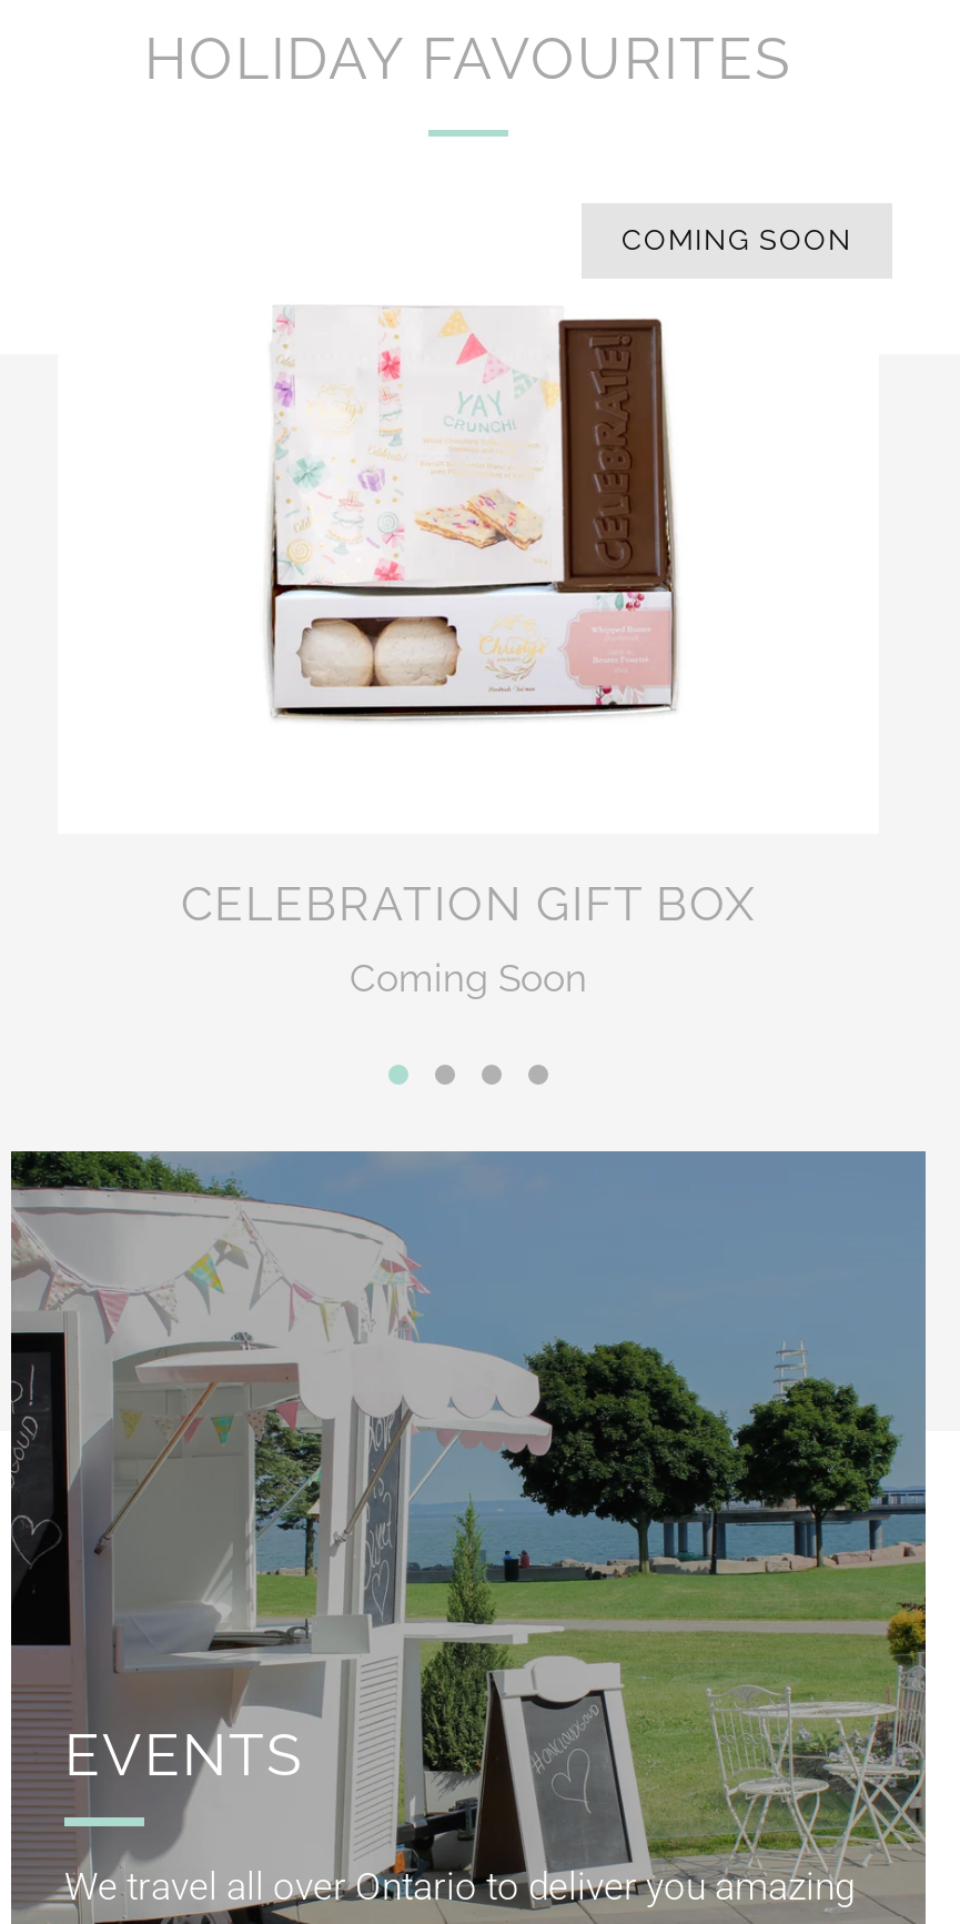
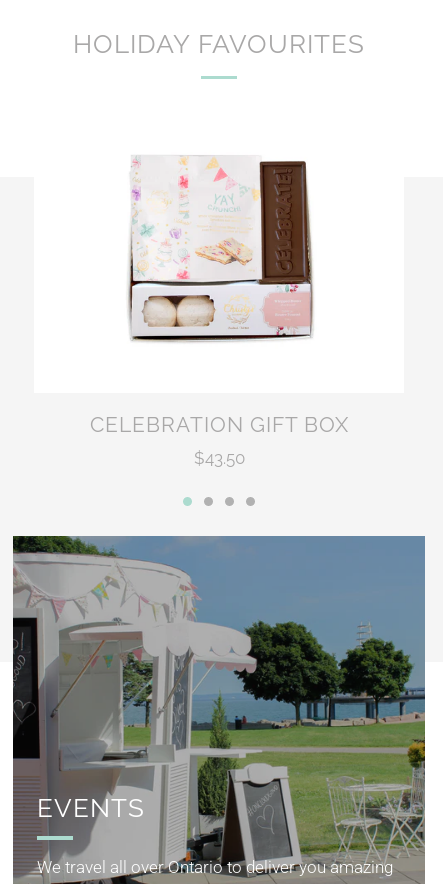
[622,222,852,256] COMING SOON -> none
[350,955,587,999] Coming Soon -> [193,448,244,468] $43.50

